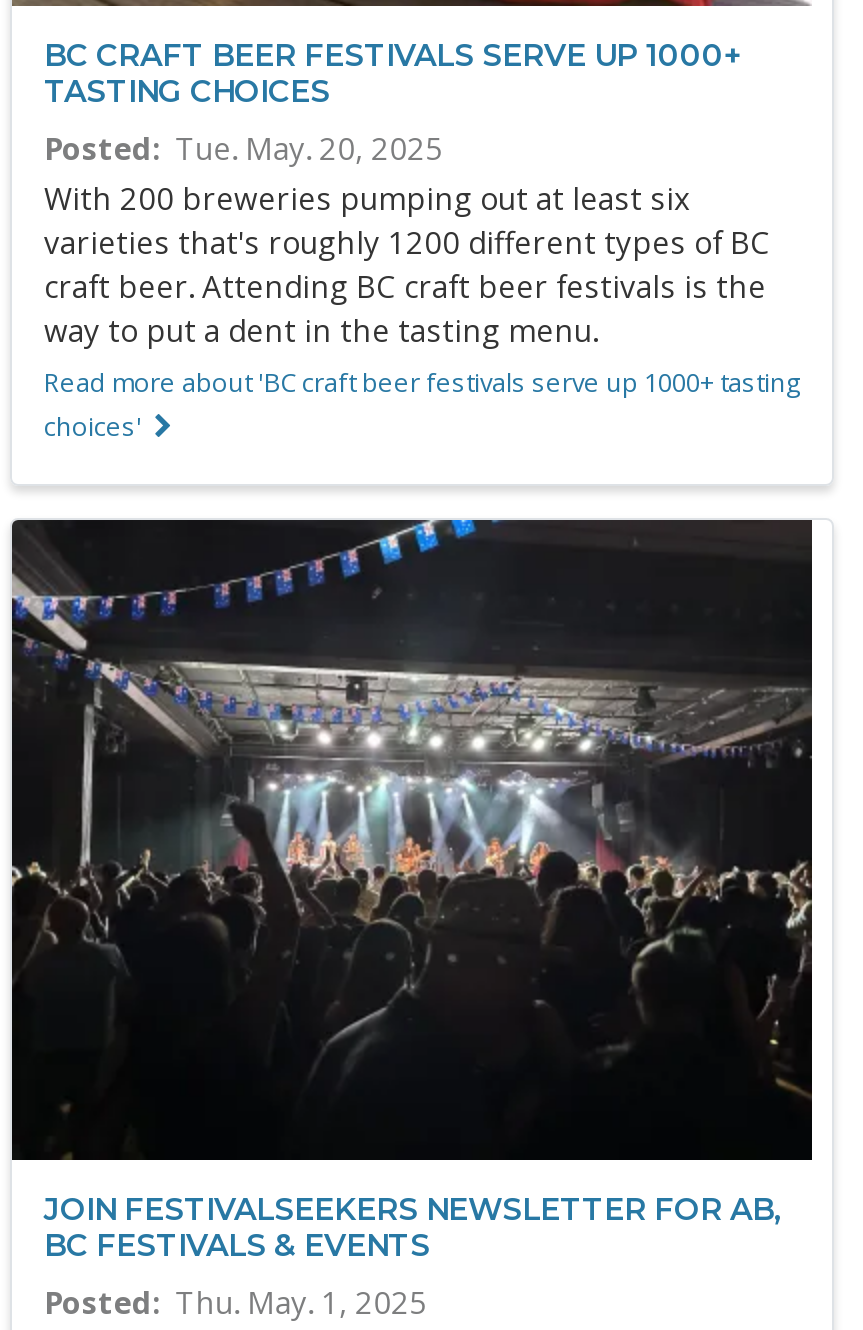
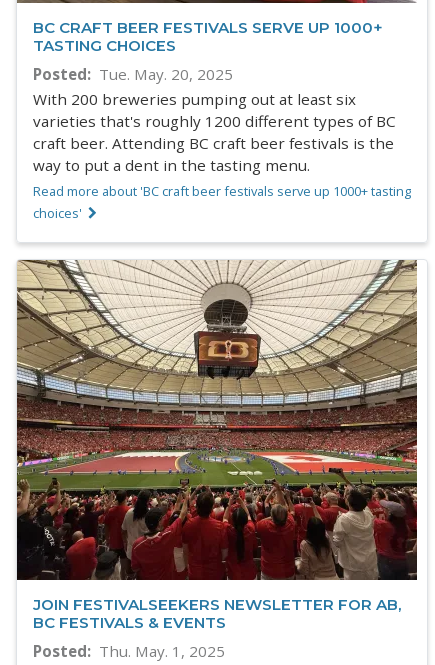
[10,518,814,1162] [image] -> [16,259,418,581] [image]

